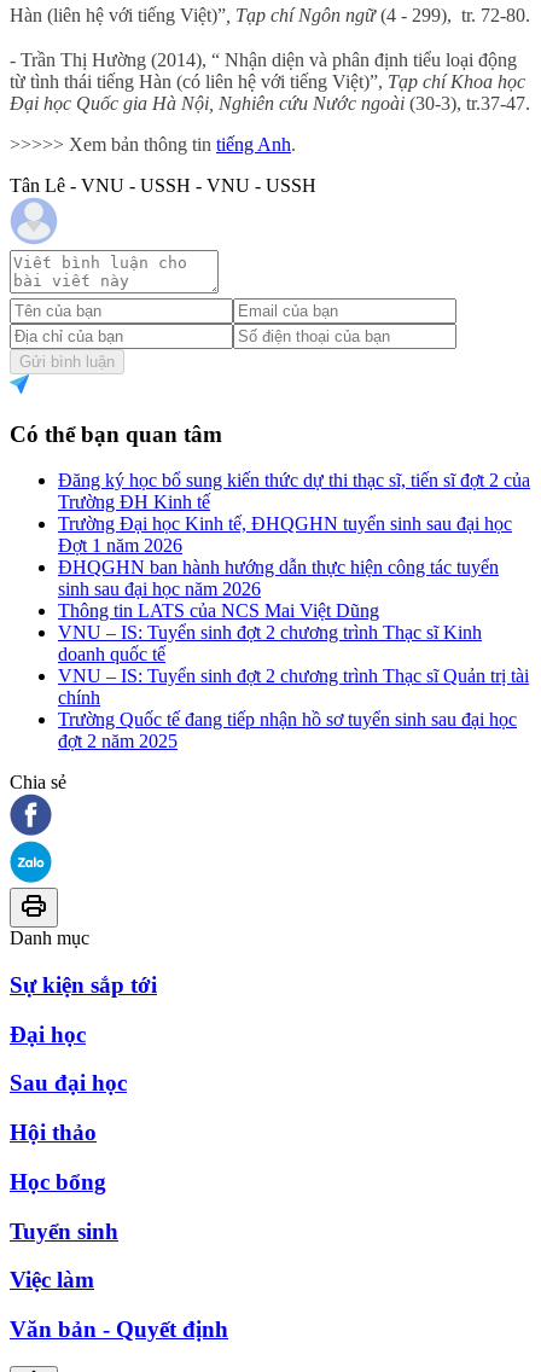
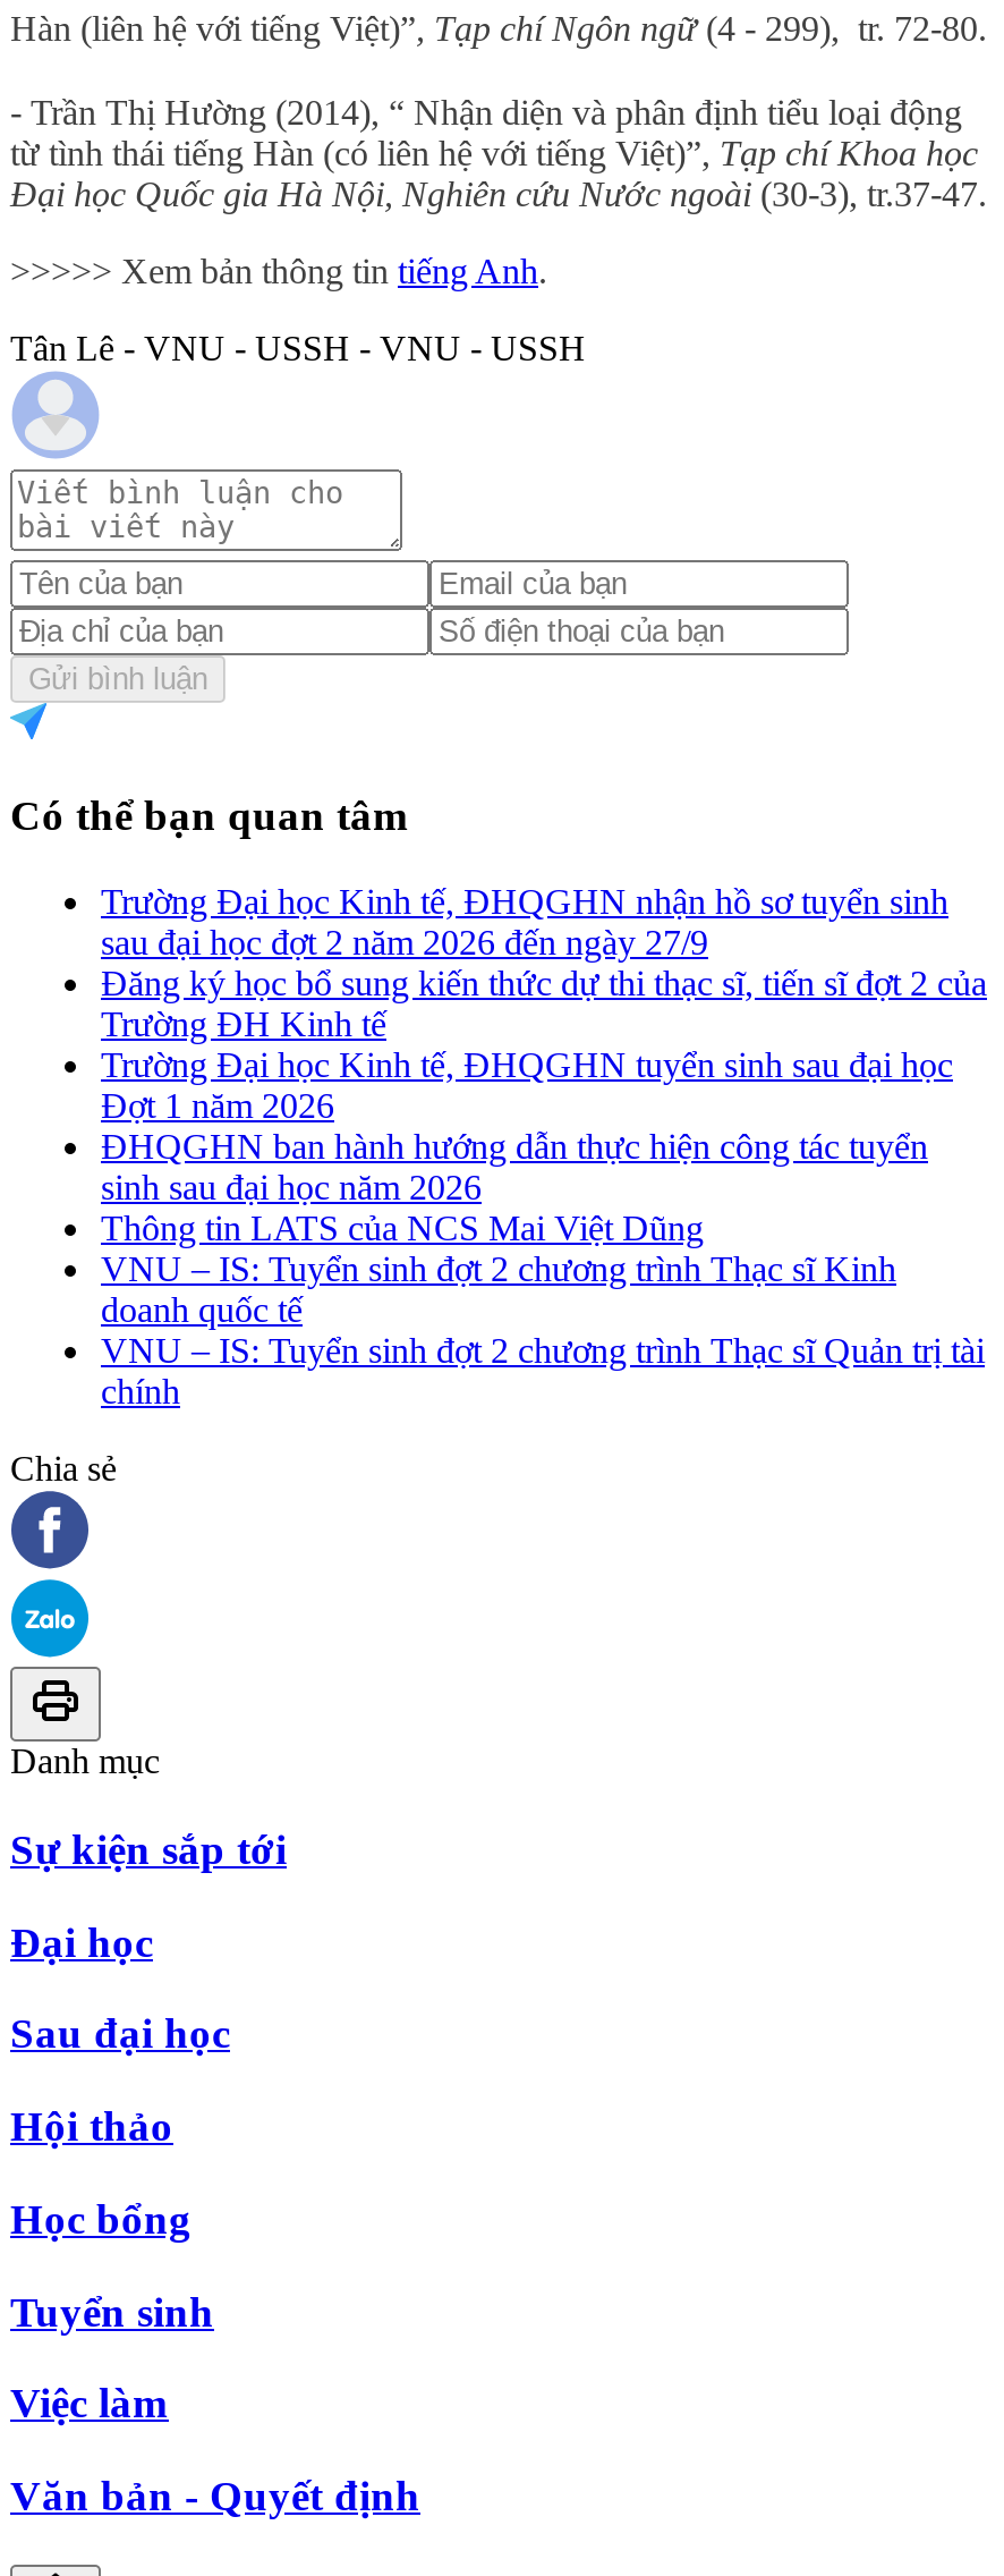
none -> [101,883,948,962] Trường Đại học Kinh tế, ĐHQGHN nhận hồ sơ tuyển sinh | sau đại học đợt 2 năm 2026 đến ngày 27/9
moved [58,470,530,708] -> [101,964,987,1411]: Đăng ký học bổ sung kiến thức dự thi thạc sĩ, tiến sĩ đợt 2 của | Trường ĐH Kinh tế | Trường Đại học Kinh tế, ĐHQGHN tuyển sinh sau đại học | ... | VNU – IS: Tuyển sinh đợt 2 chương trình Thạc sĩ Quản trị tài | chính
[58,709,517,751] Trường Quốc tế đang tiếp nhận hồ sơ tuyển sinh sau đại học | đợt 2 năm 2025 -> none

